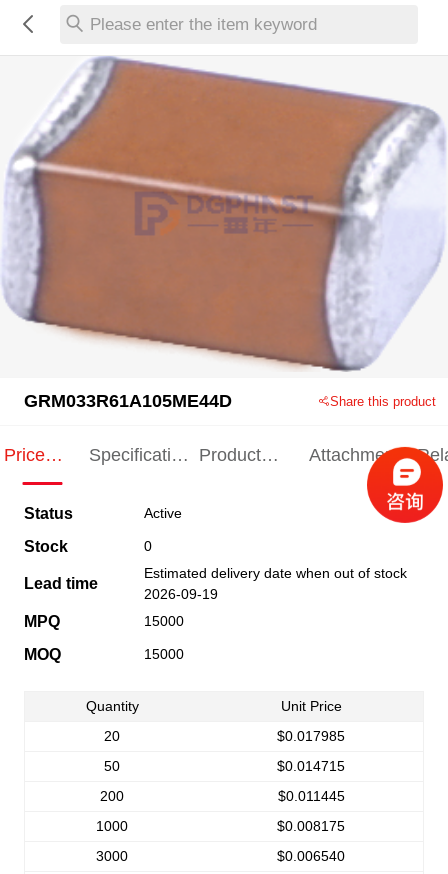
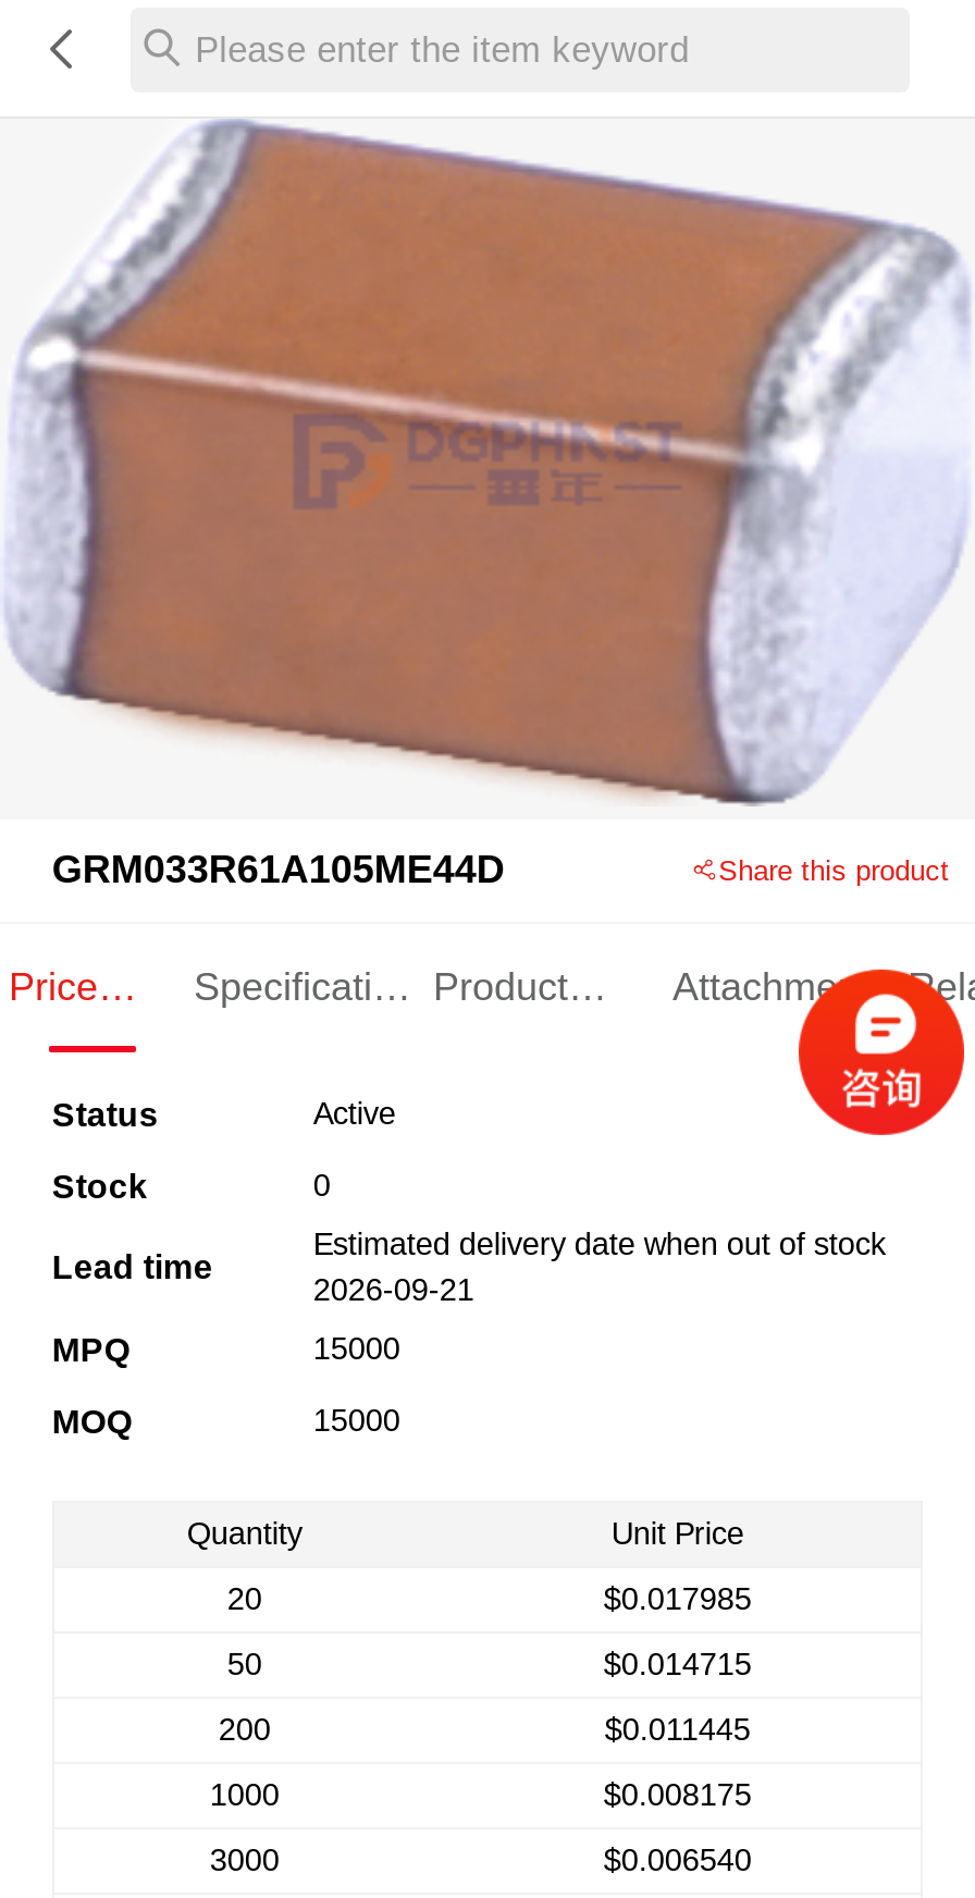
[144,586,218,602] 2026-09-19 -> [313,1273,474,1307] 2026-09-21

